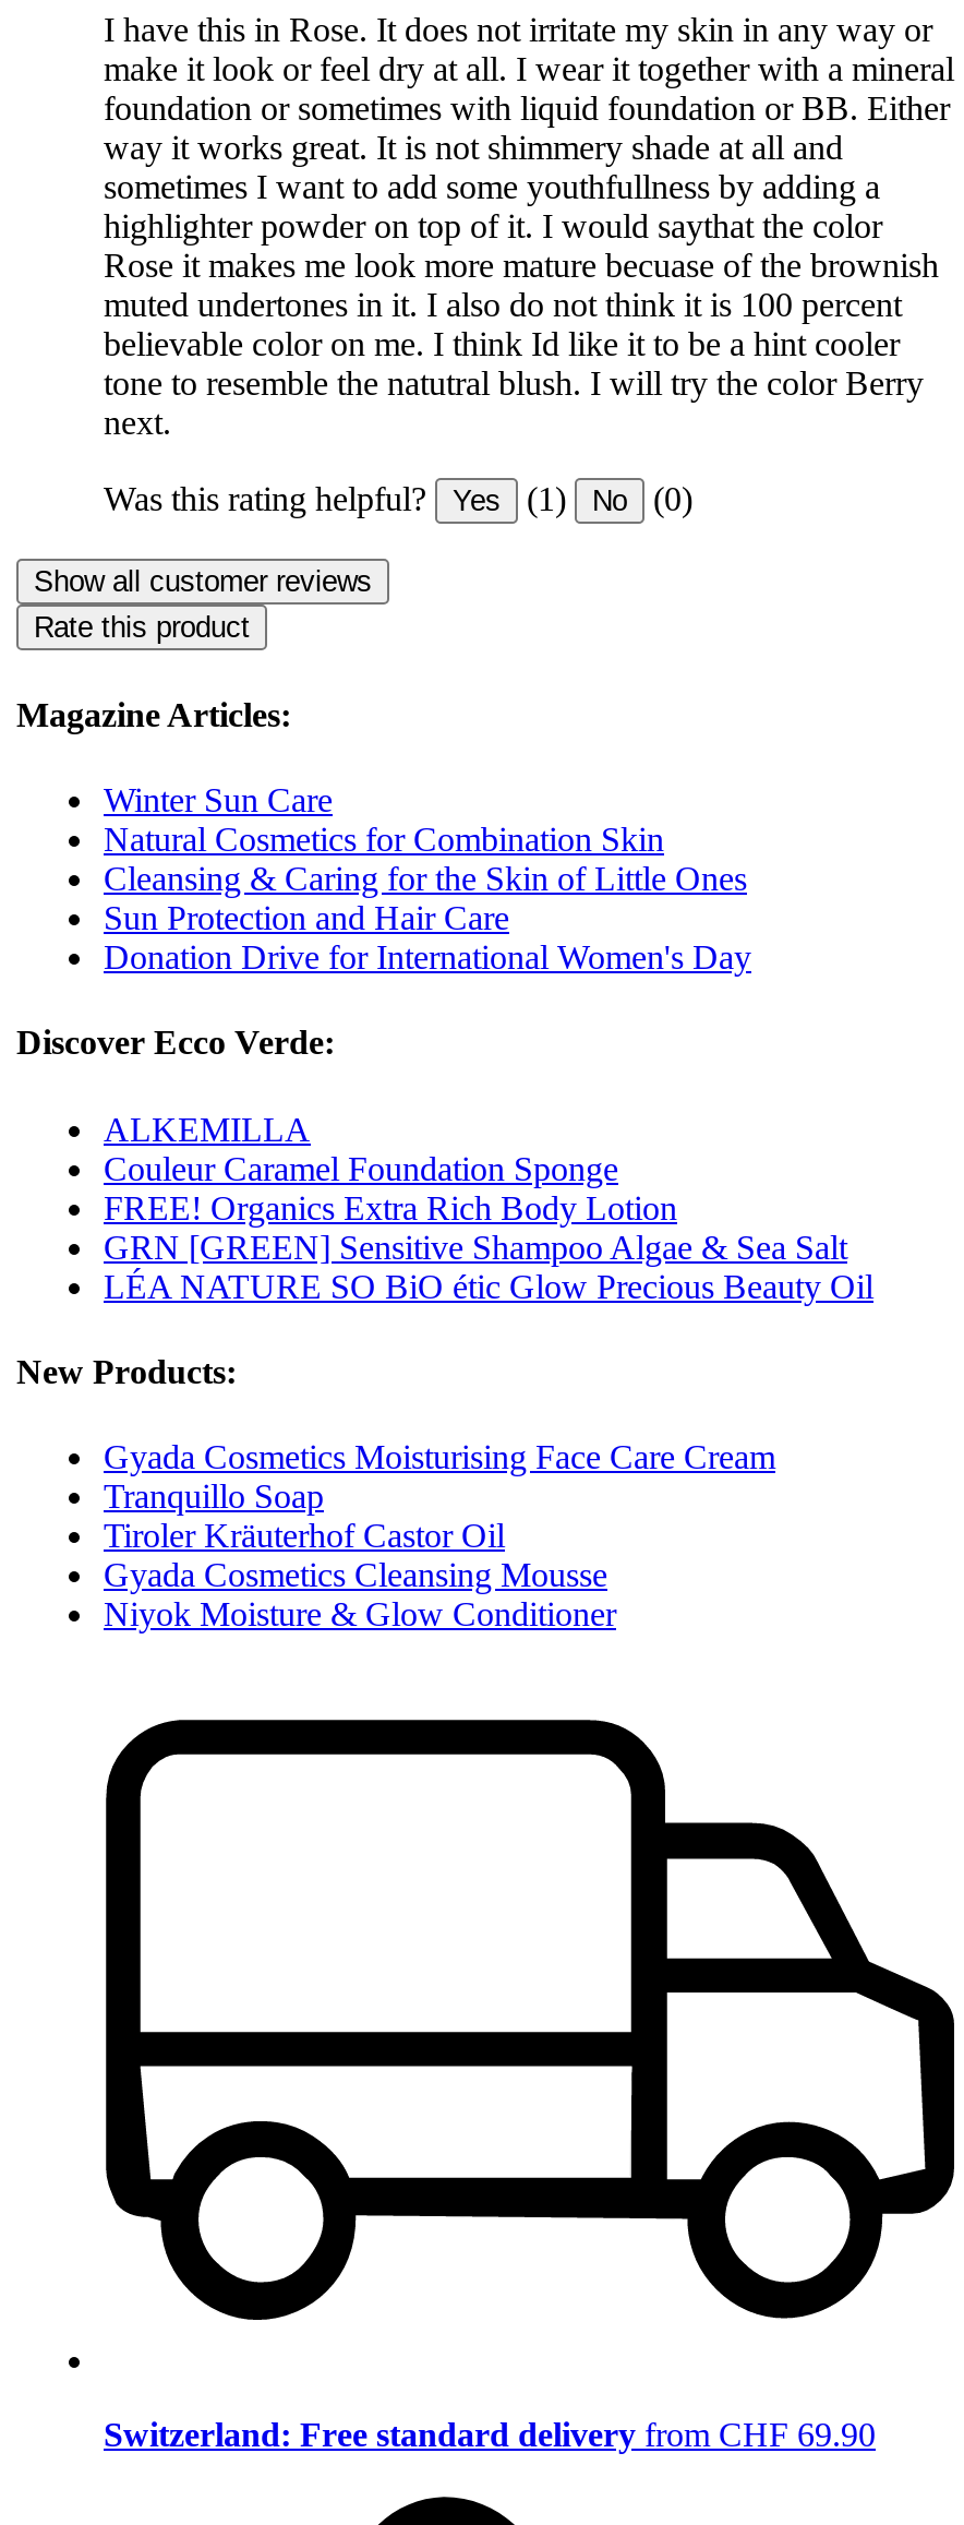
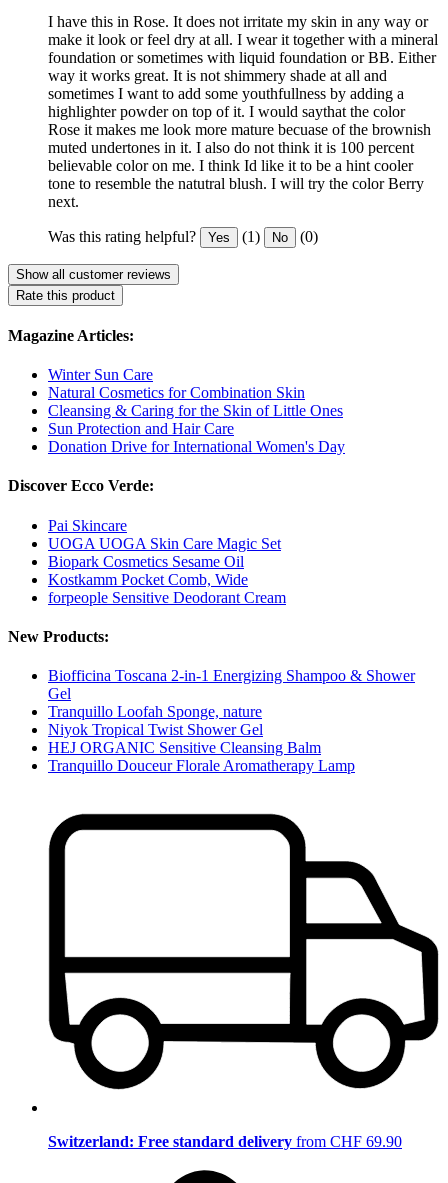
[104,1110,873,1304] ALKEMILLA | Couleur Caramel Foundation Sponge | FREE! Organics Extra Rich Body Lotion | GRN [GREEN] Sensitive Shampoo Algae & Sea Salt | LÉA NATURE SO BiO étic Glow Precious Beauty Oil -> [48,517,286,606] Pai Skincare | UOGA UOGA Skin Care Magic Set | Biopark Cosmetics Sesame Oil | Kostkamm Pocket Comb, Wide | forpeople Sensitive Deodorant Cream
[104,1439,775,1633] Gyada Cosmetics Moisturising Face Care Cream | Tranquillo Soap | Tiroler Kräuterhof Castor Oil | Gyada Cosmetics Cleansing Mousse | Niyok Moisture & Glow Conditioner -> [48,667,415,774] Biofficina Toscana 2-in-1 Energizing Shampoo & Shower | Gel | Tranquillo Loofah Sponge, nature | Niyok Tropical Twist Shower Gel | HEJ ORGANIC Sensitive Cleansing Balm | Tranquillo Douceur Florale Aromatherapy Lamp

